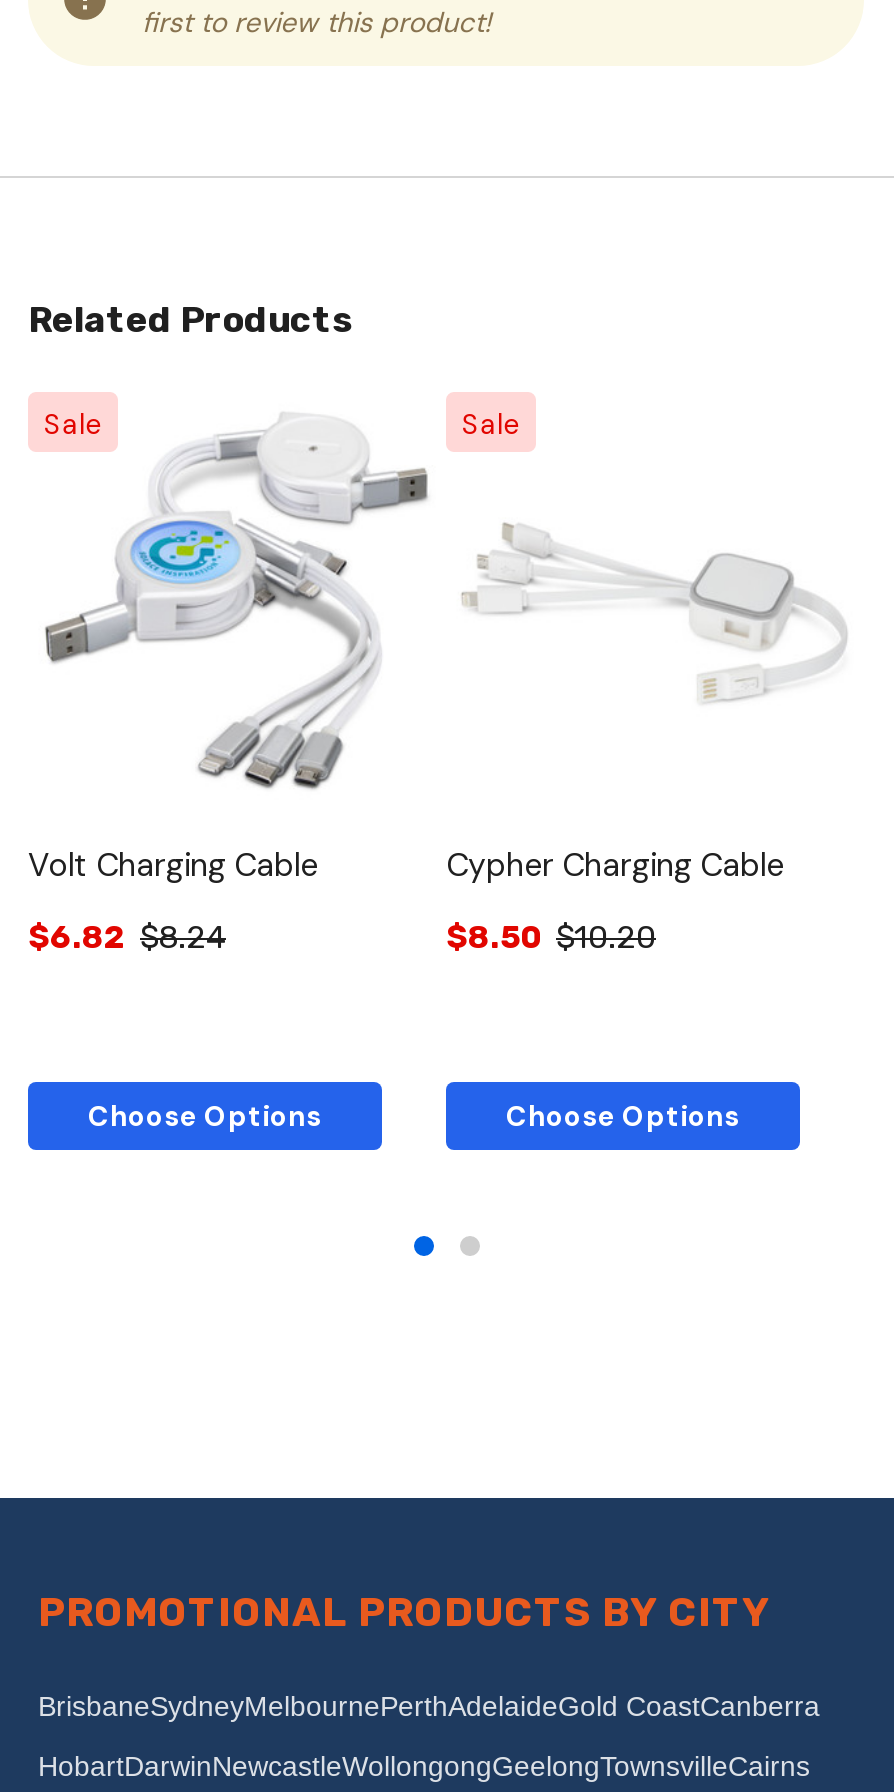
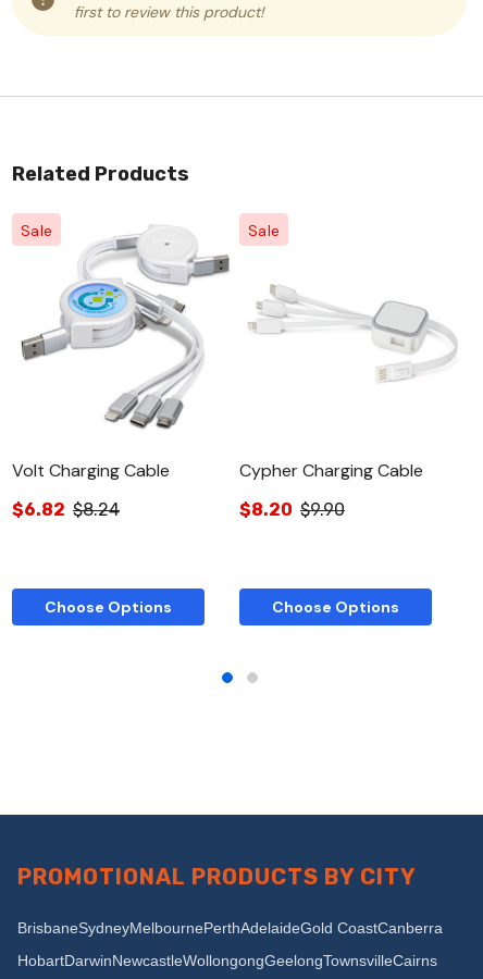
[446,919,656,957] $8.50 $10.20 -> [239,500,345,520] $8.20 $9.90

